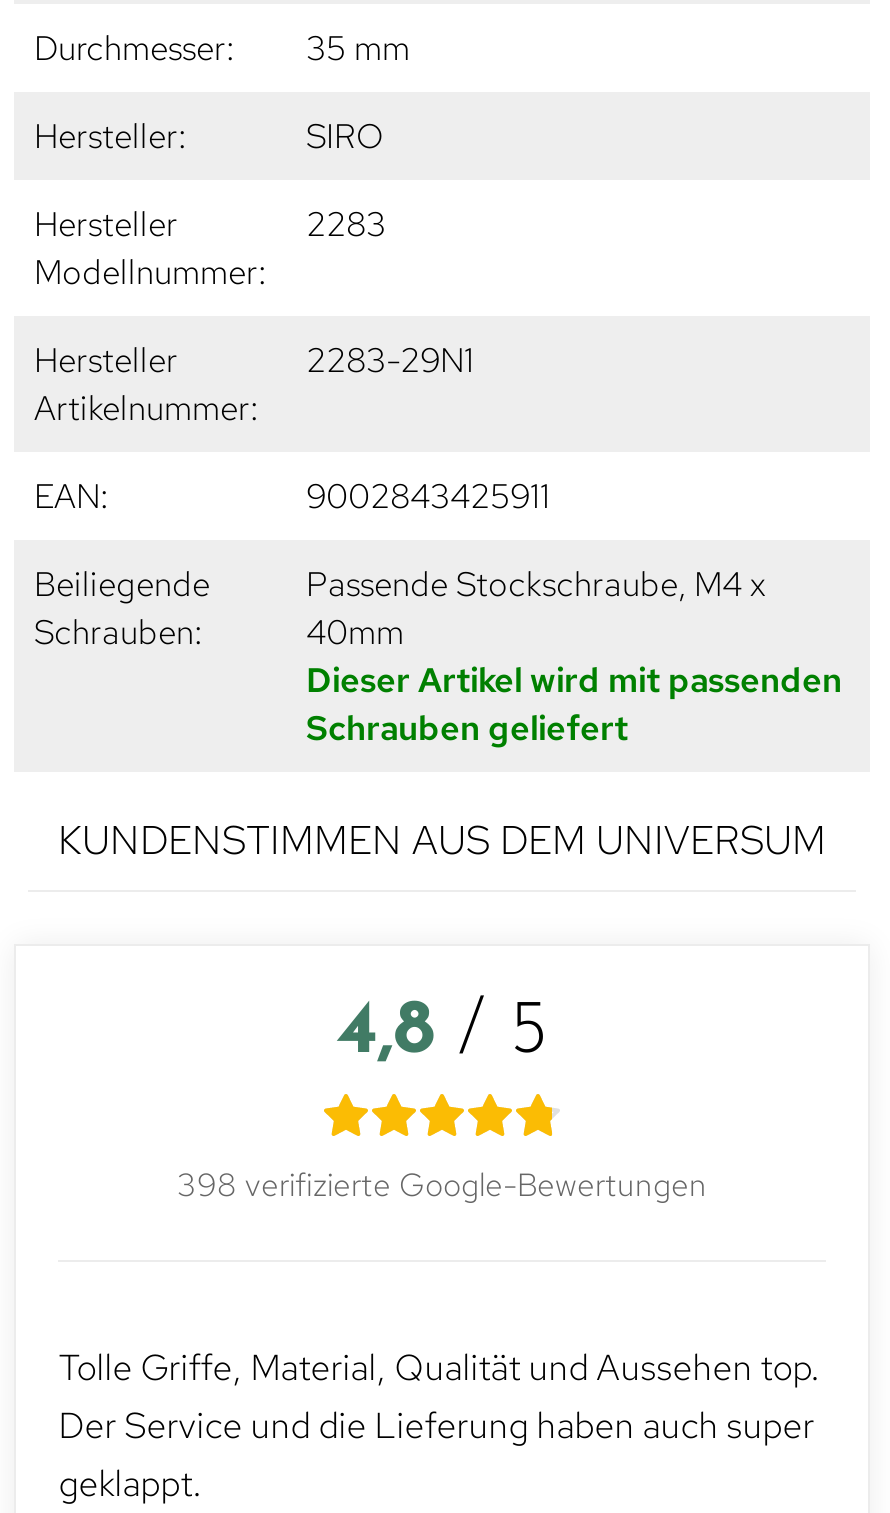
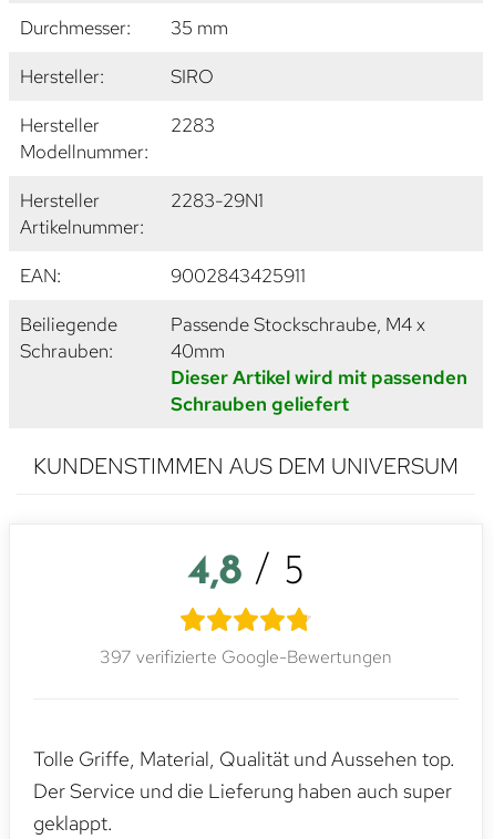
[177,1163,707,1205] 398 verifizierte Google-Bewertungen -> [100,645,392,668] 397 verifizierte Google-Bewertungen

